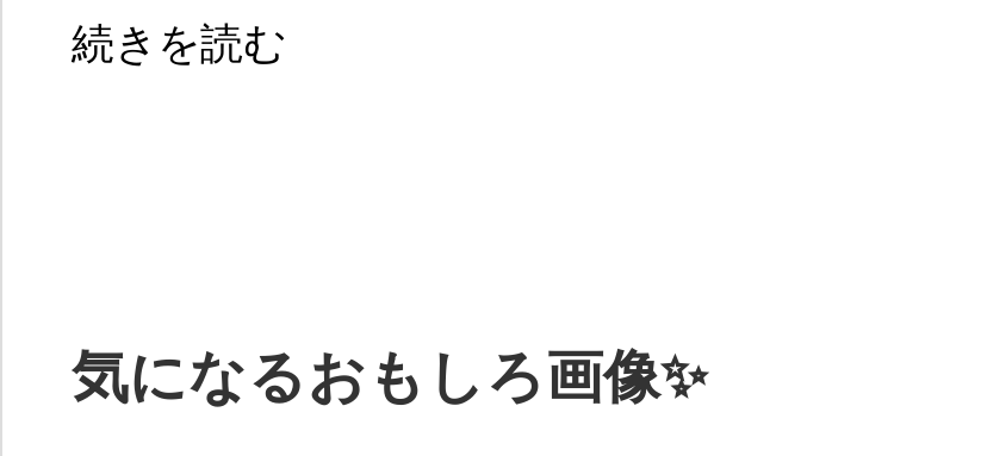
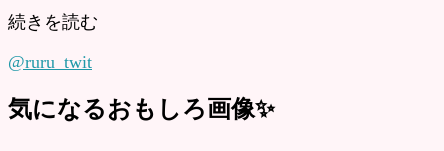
none -> [8,52,92,72] @ruru_twit

